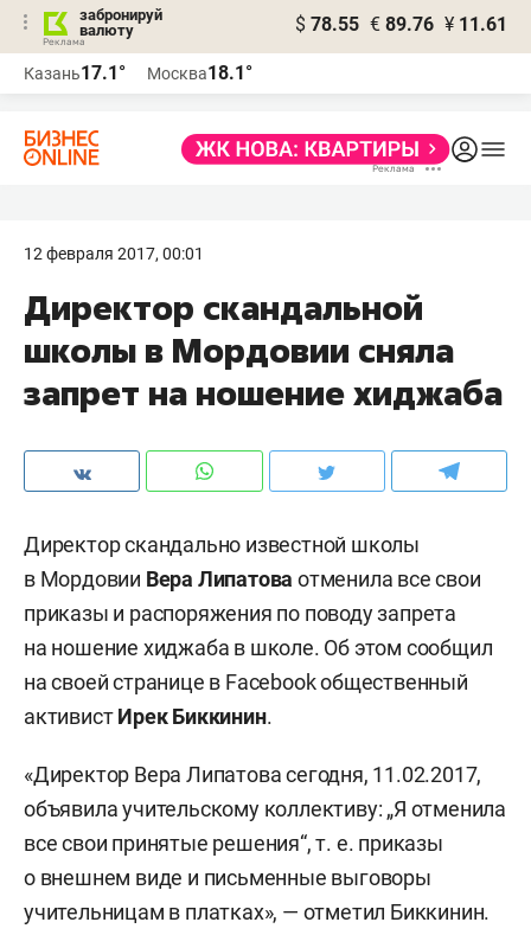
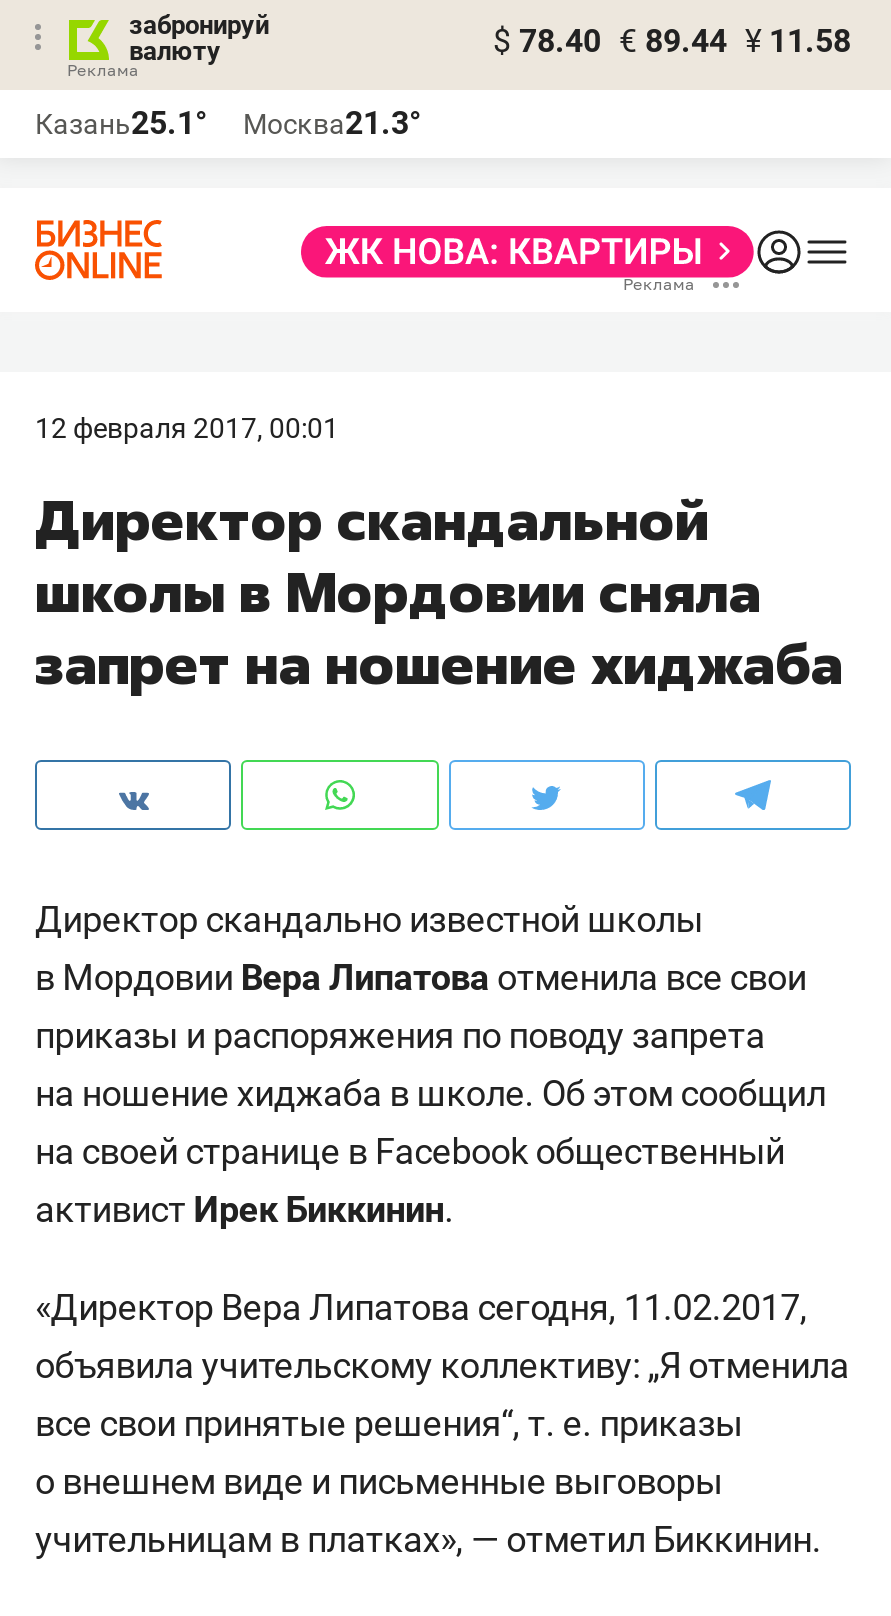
[295,13,507,36] $ 78.55 € 89.76 ¥ 11.61 -> [493,22,851,60] $ 78.40 € 89.44 ¥ 11.58
[24,62,126,84] Казань17.1° -> [35,104,207,142] Казань25.1°
[147,62,252,84] Москва18.1° -> [243,104,421,142] Москва21.3°

